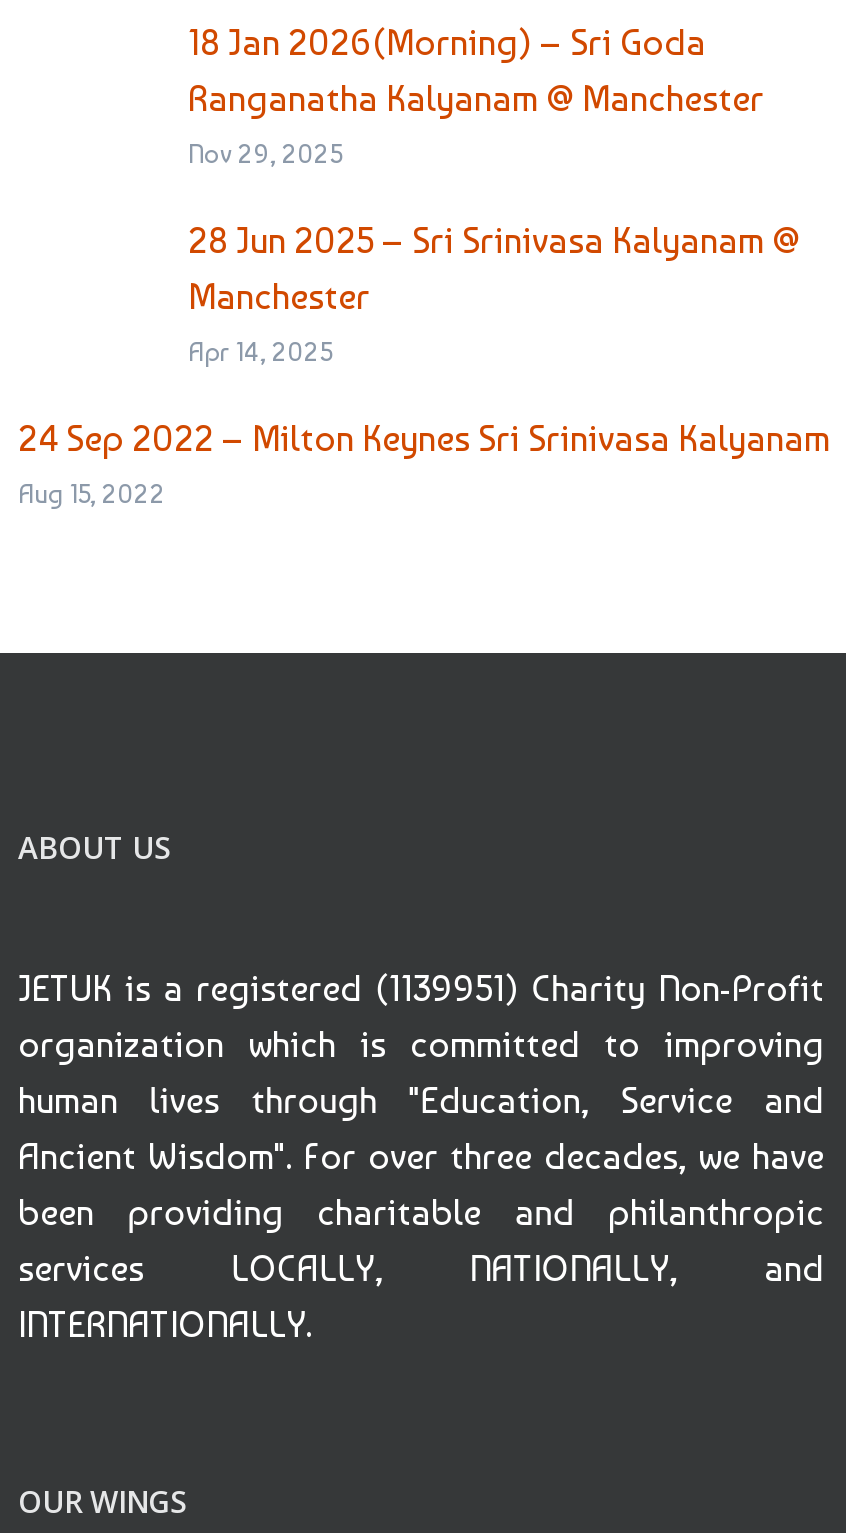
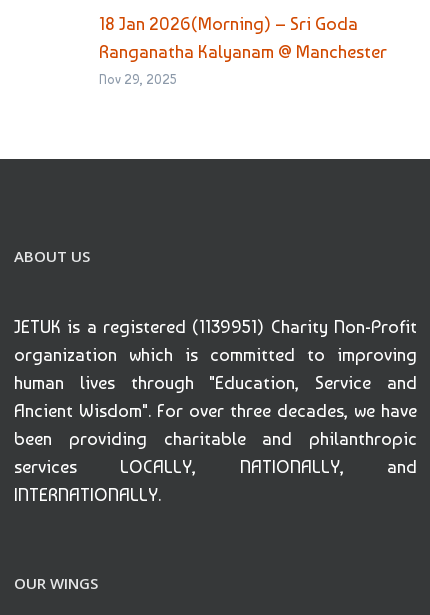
[18,219,830,509] 28 Jun 2025 – Sri Srinivasa Kalyanam @ | Manchester | Apr 14, 2025 | 24 Sep 2022 – Milton Keynes Sri Srinivasa Kalyanam | Aug 15, 2022 -> none

